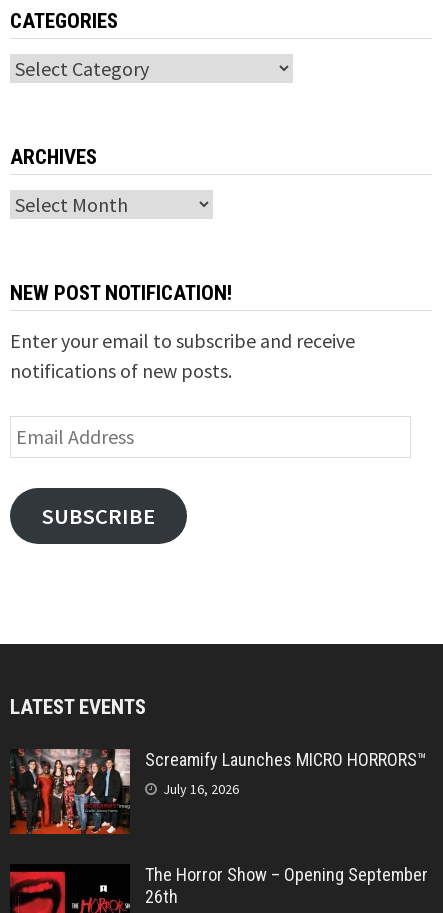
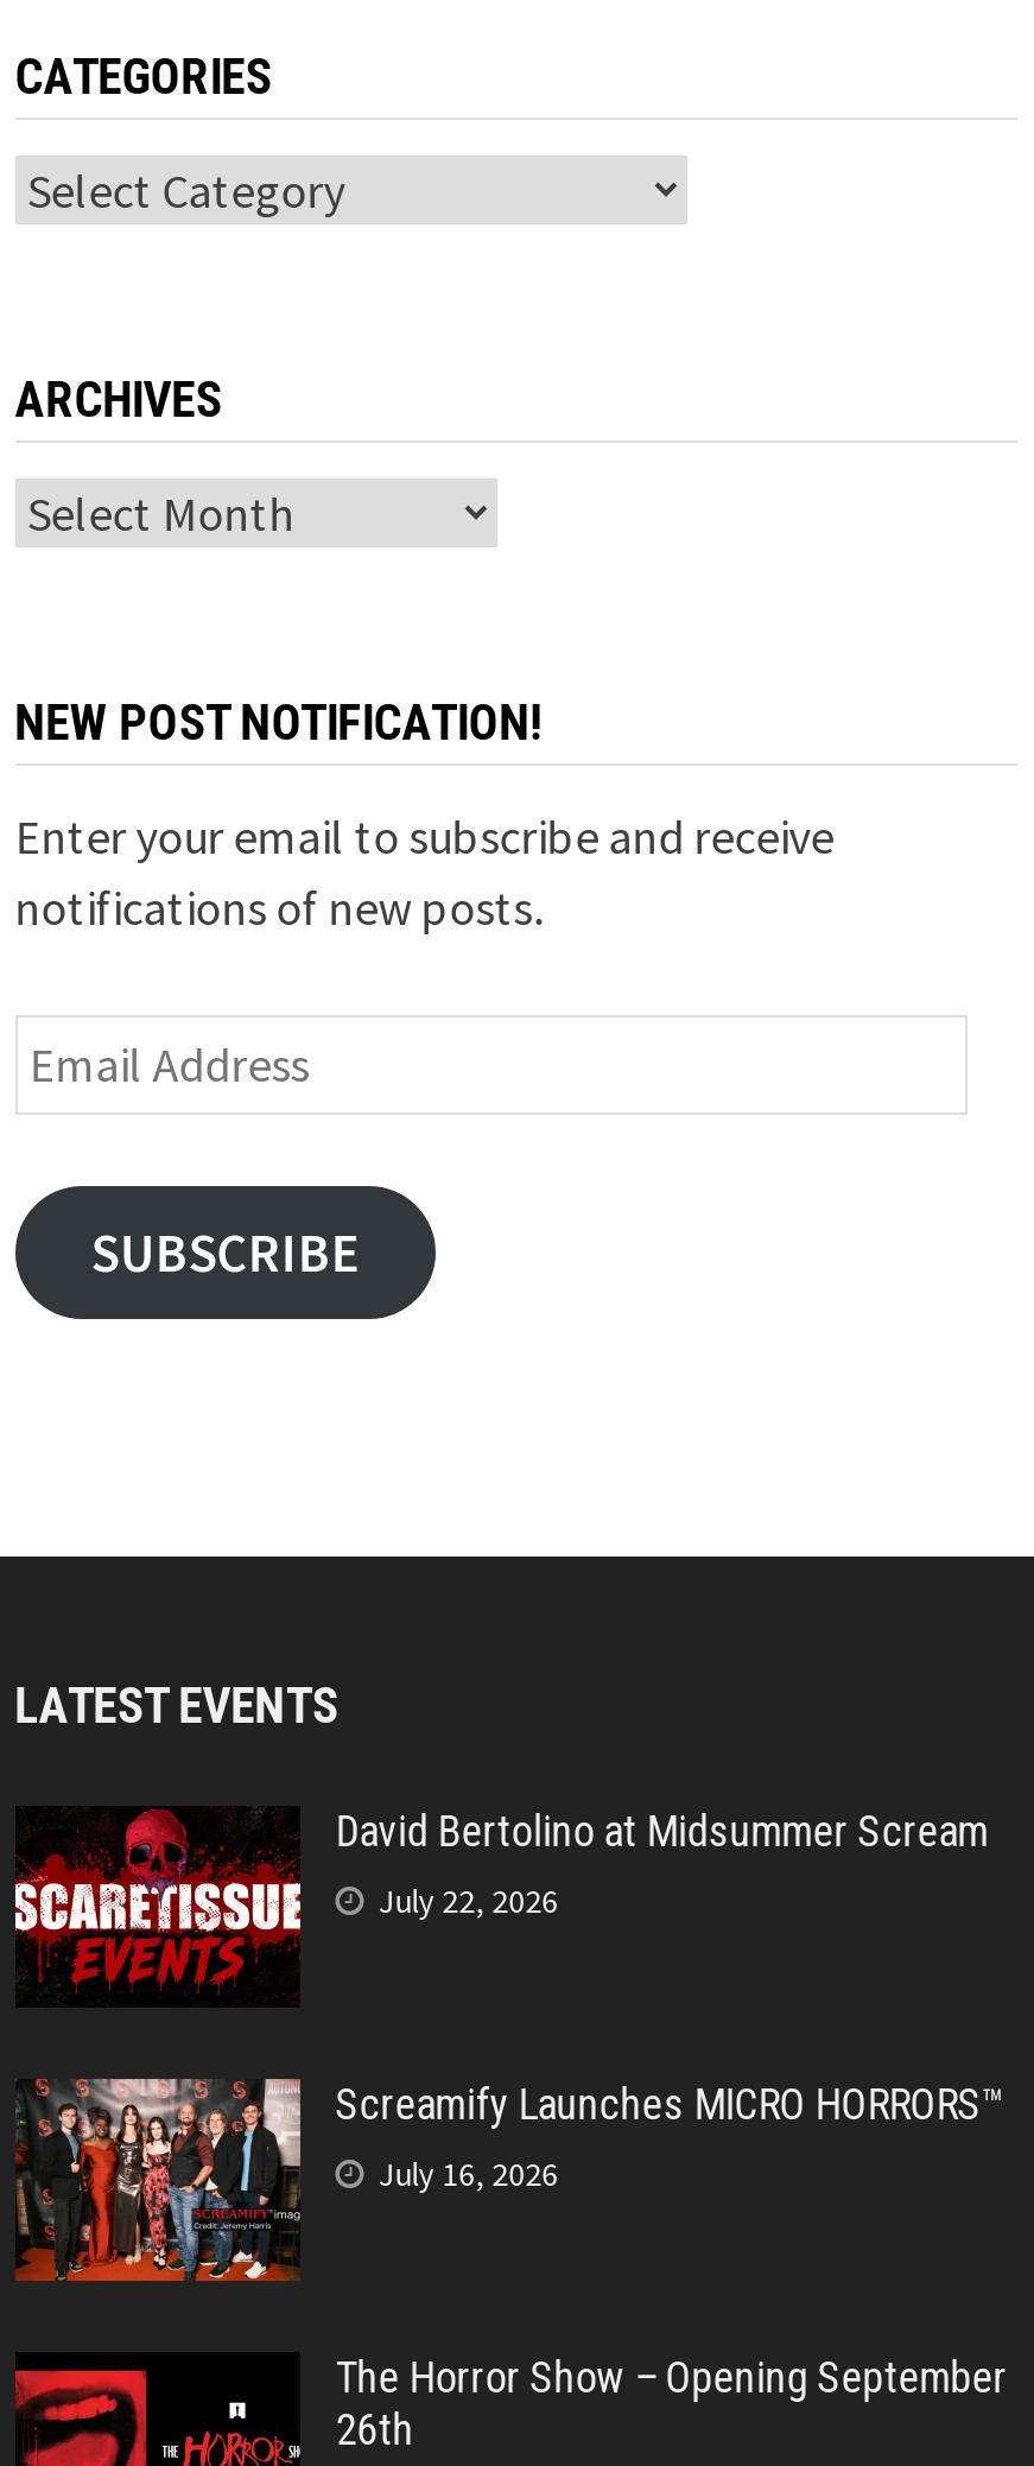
none -> [13,1803,988,2008] [image] | David Bertolino at Midsummer Scream | July 22, 2026

